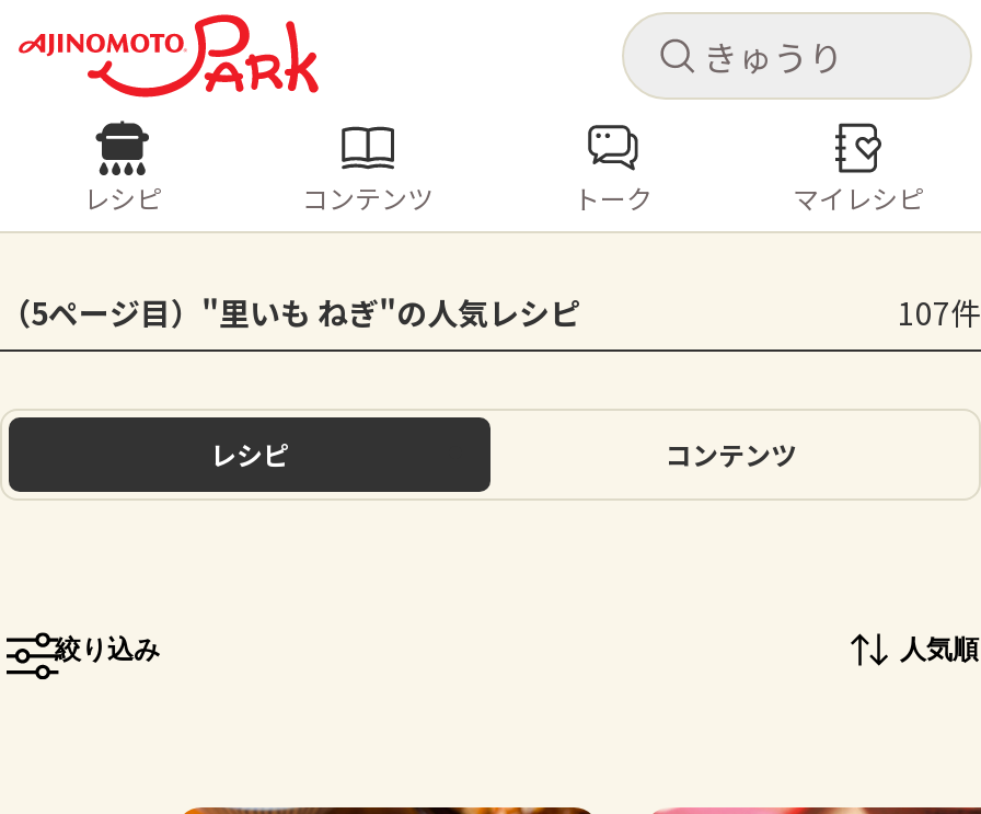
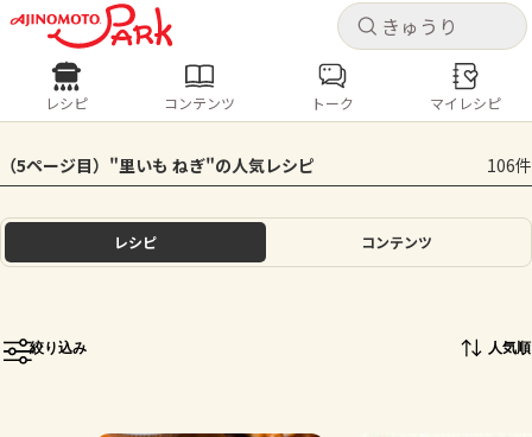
[898,290,981,334] 107件 -> [487,153,532,177] 106件

